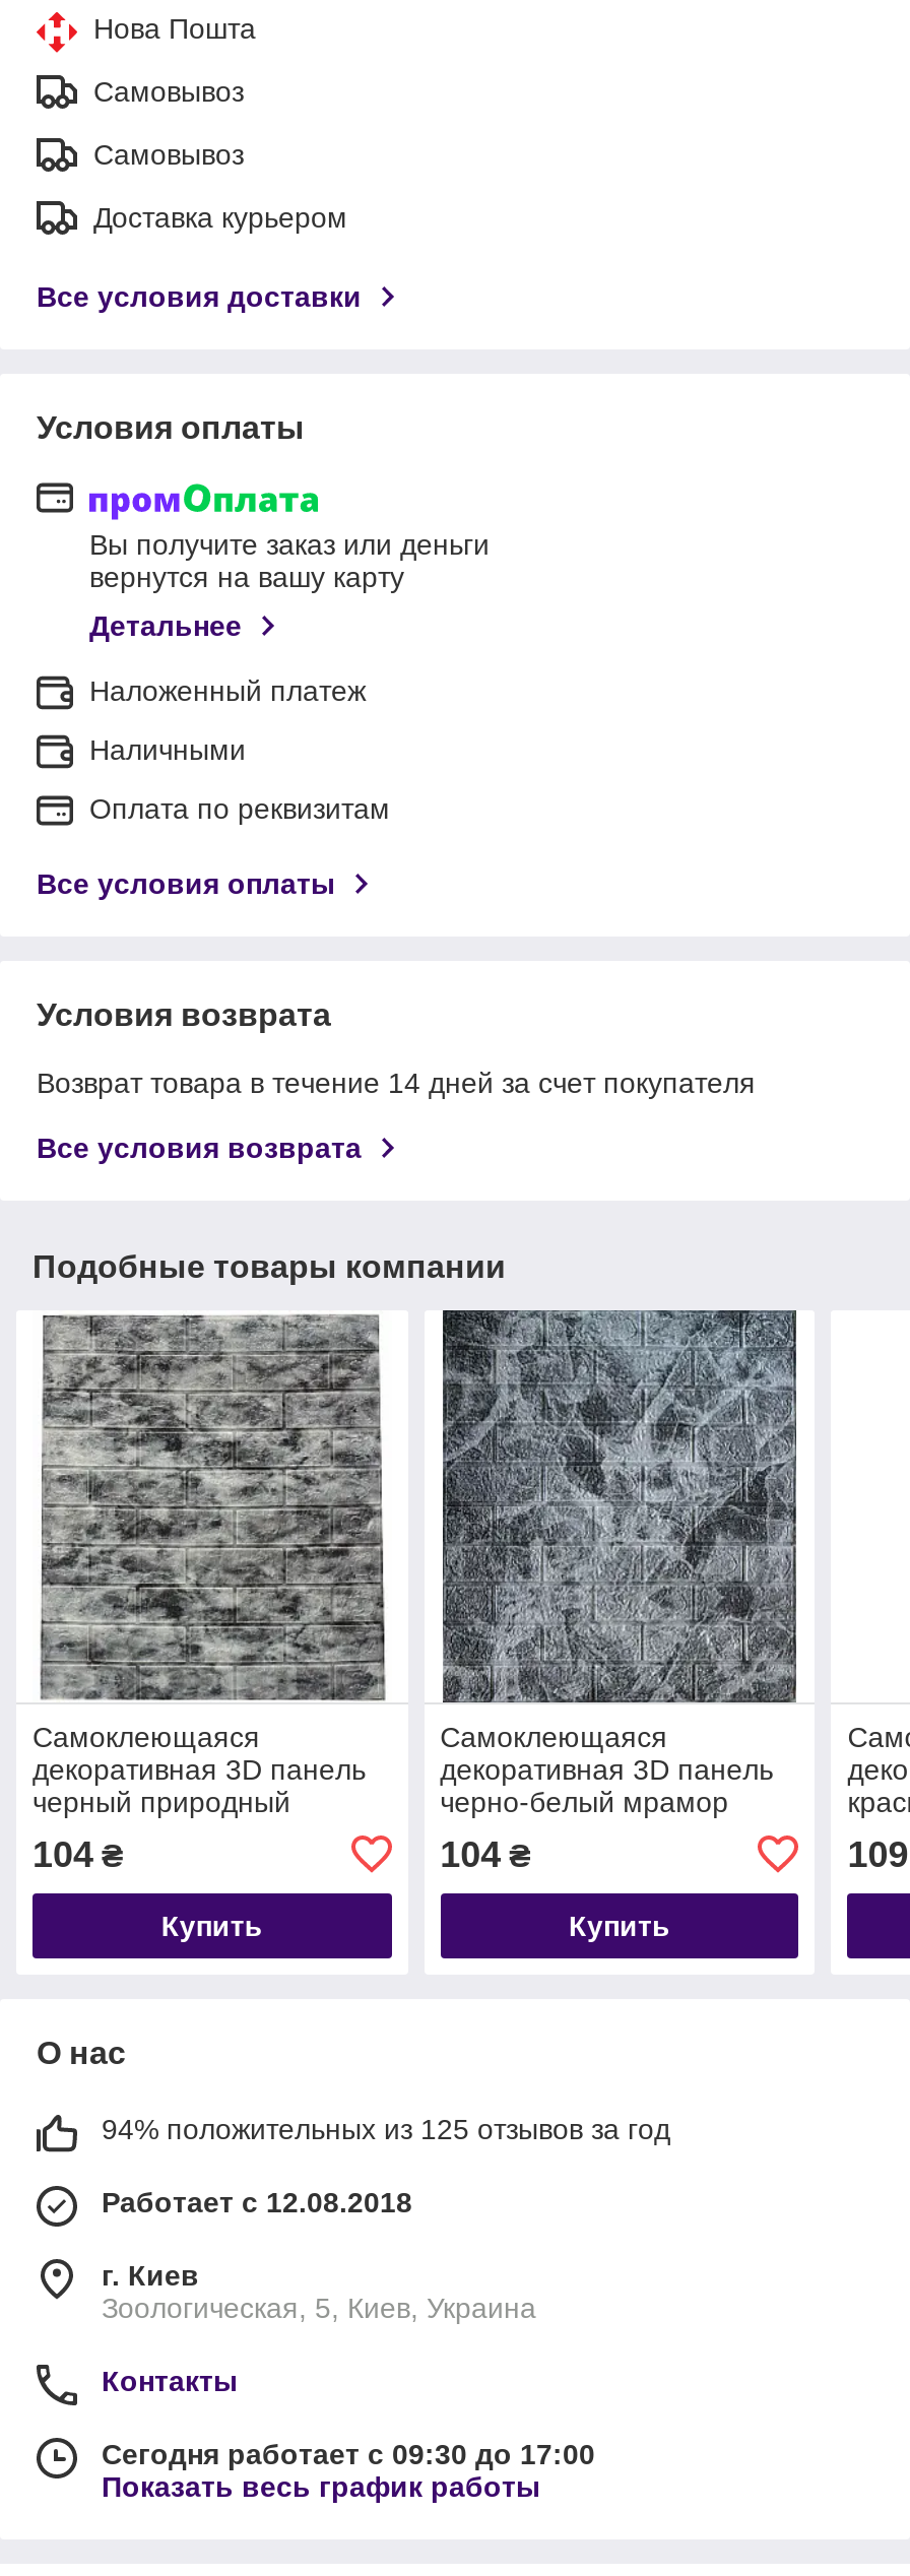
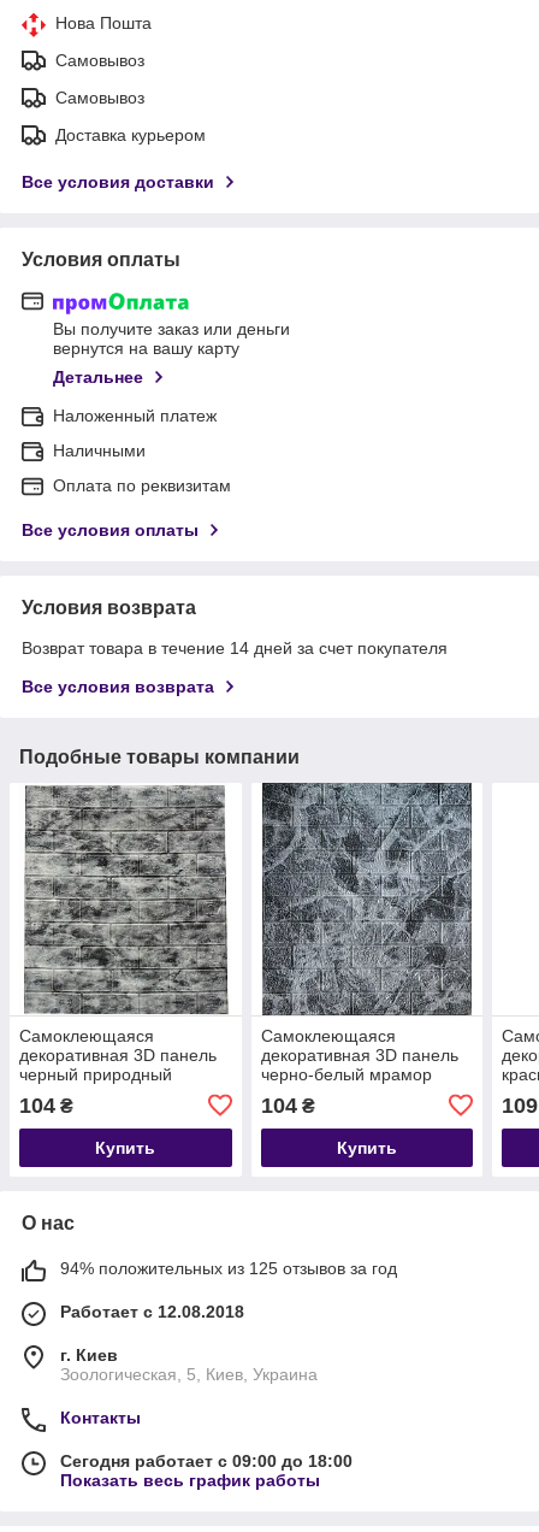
[102,2437,595,2470] Сегодня работает с 09:30 до 17:00 -> [60,1451,353,1470] Сегодня работает с 09:00 до 18:00

